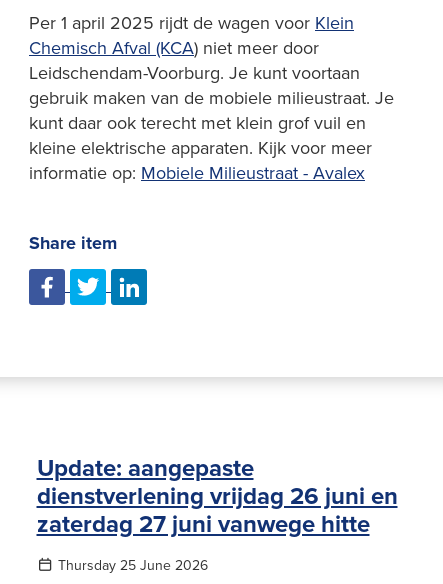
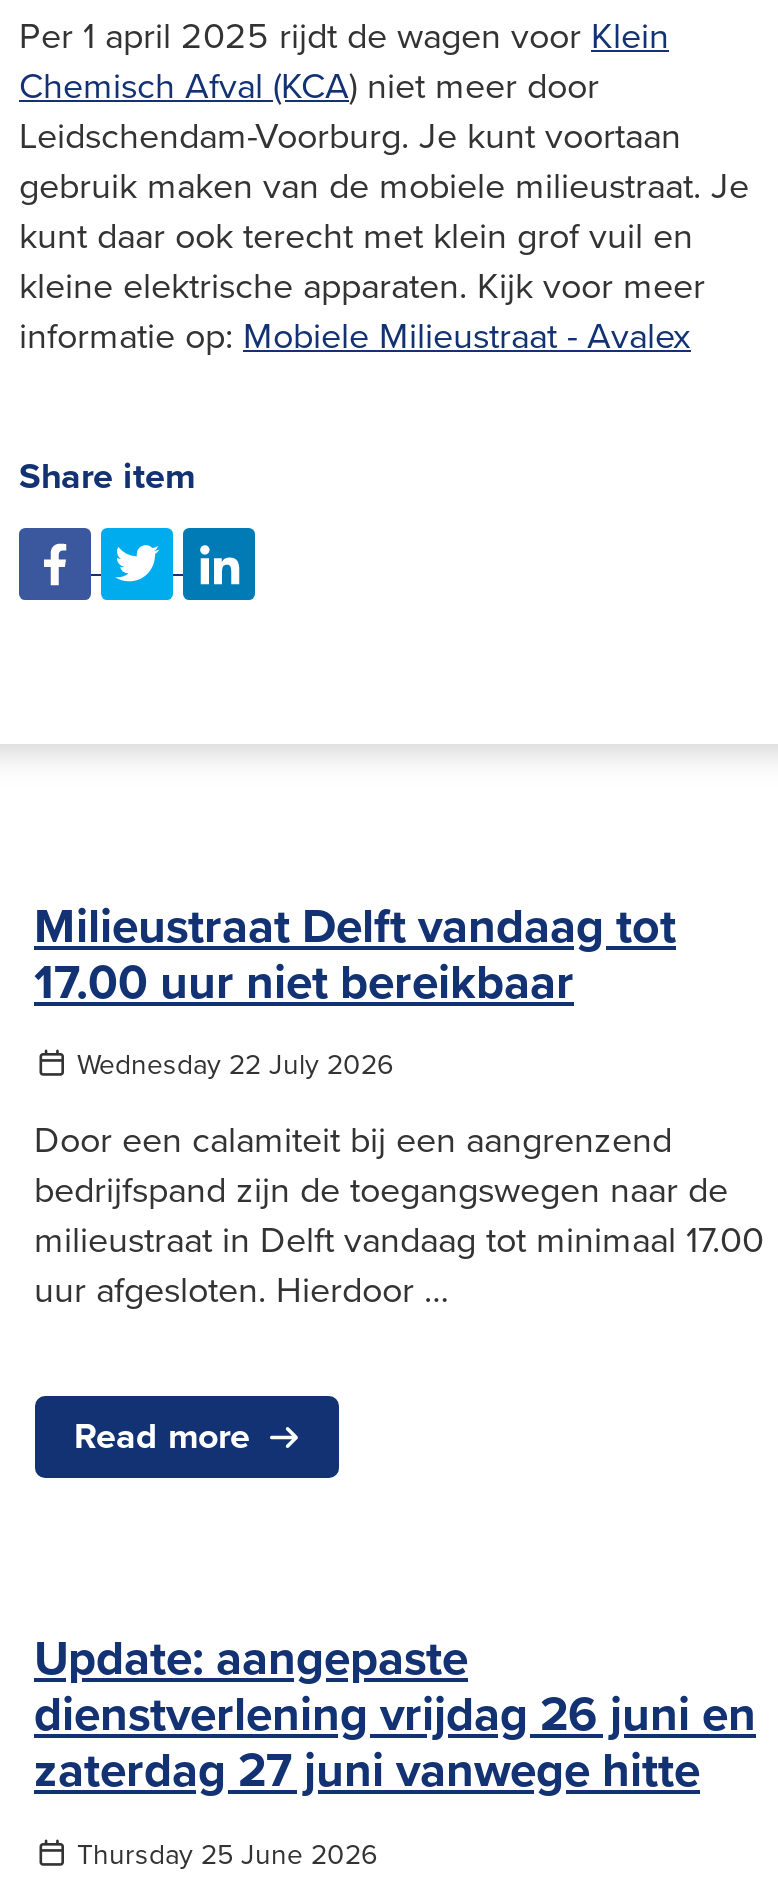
none -> [34,889,764,1461] Milieustraat Delft vandaag tot | 17.00 uur niet bereikbaar | Wednesday 22 July 2026 | Door een calamiteit bij een aangrenzend | bedrijfspand zijn de toegangswegen naar de | milieustraat in Delft vandaag tot minimaal 17.00 | uur afgesloten. Hierdoor … | Read more

